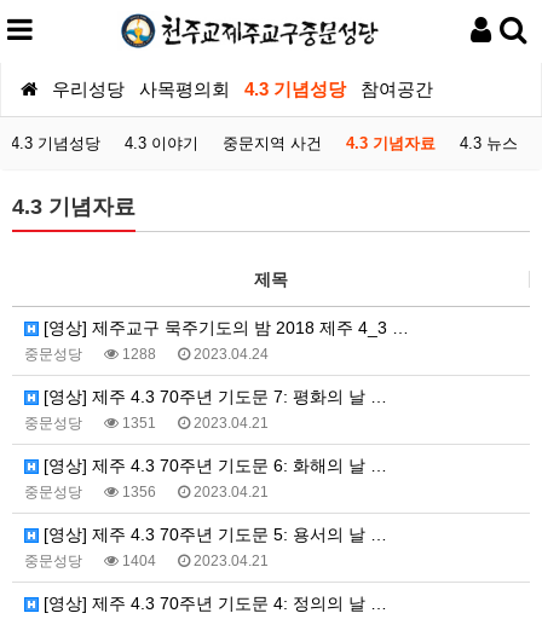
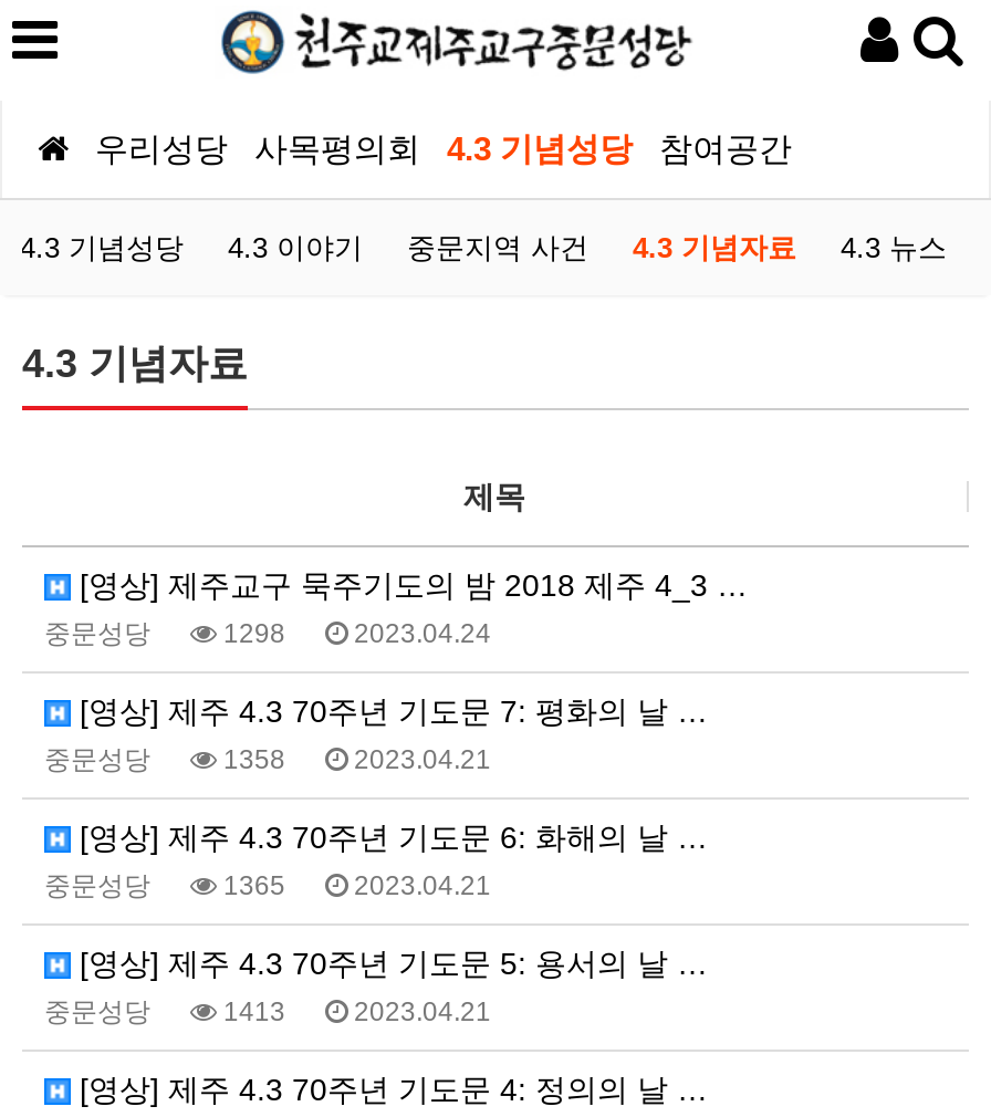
[119,346,269,363] 1288 2023.04.24 -> [217,618,491,649] 1298 2023.04.24
[119,415,269,432] 1351 2023.04.21 -> [217,744,491,775] 1358 2023.04.21
[119,484,269,501] 1356 2023.04.21 -> [217,870,491,901] 1365 2023.04.21
[119,553,269,569] 1404 2023.04.21 -> [217,996,491,1027] 1413 2023.04.21

